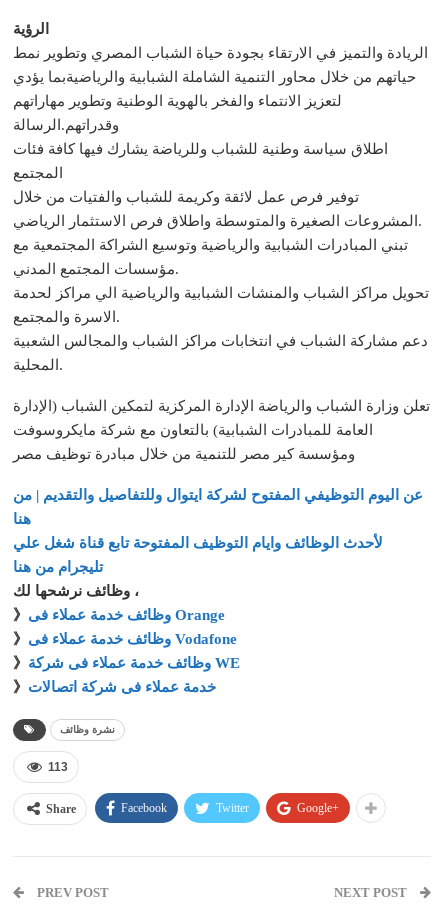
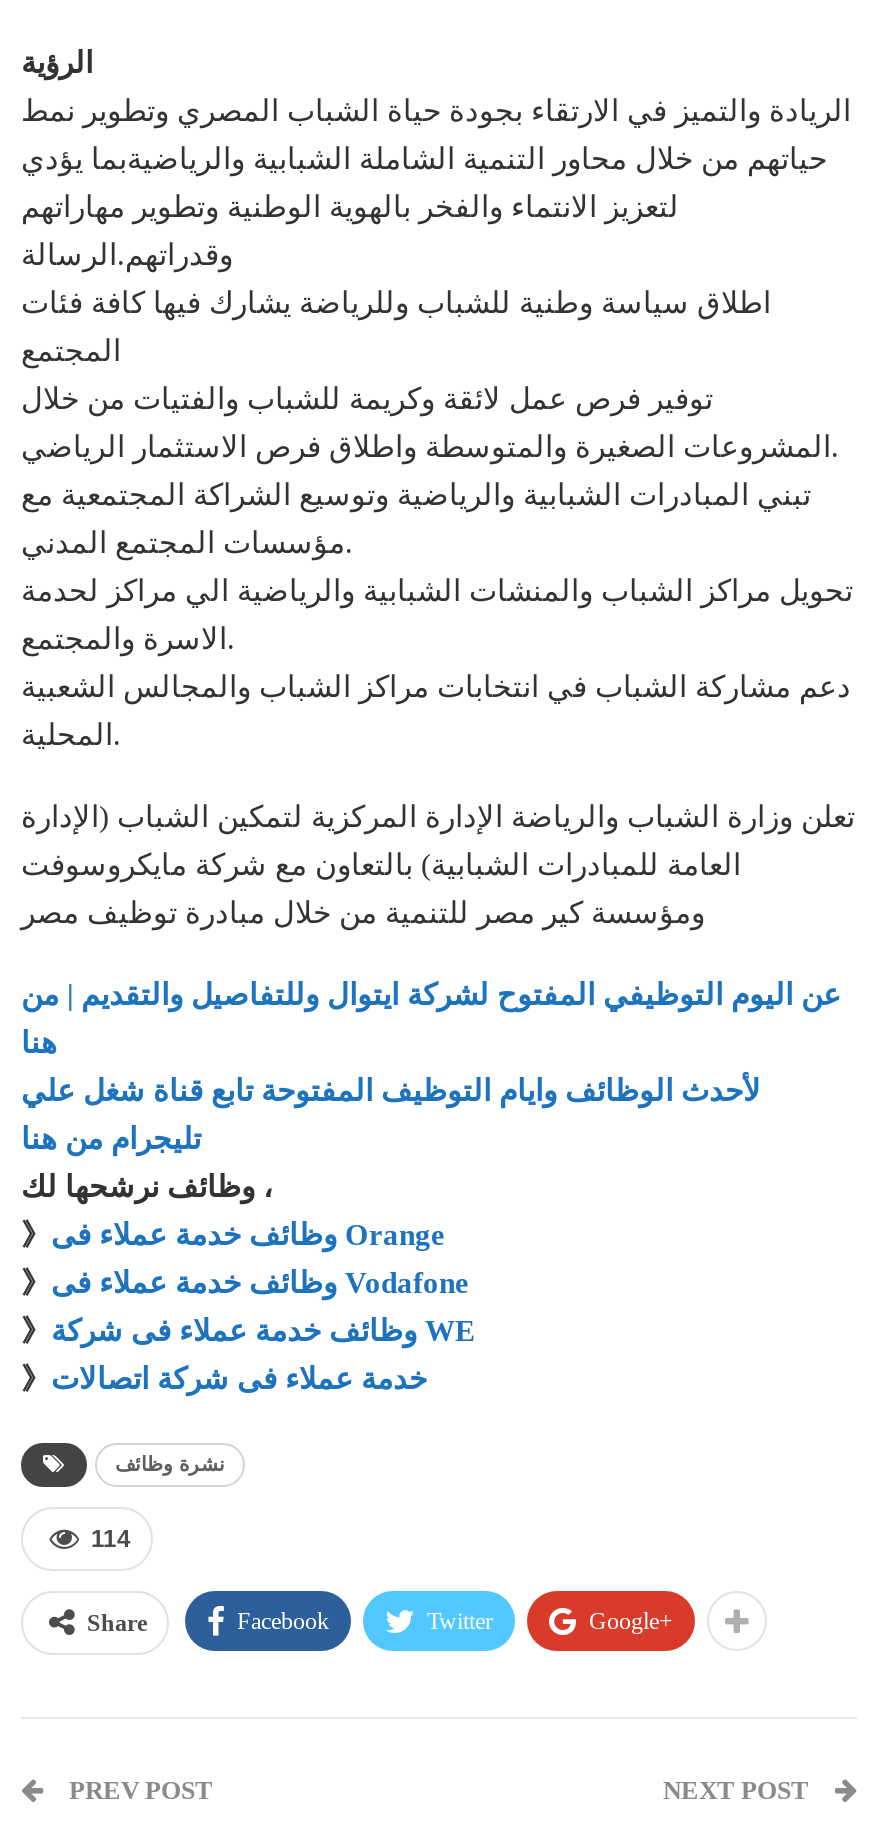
[48,759,68,773] 113 -> [91,1524,131,1552] 114

